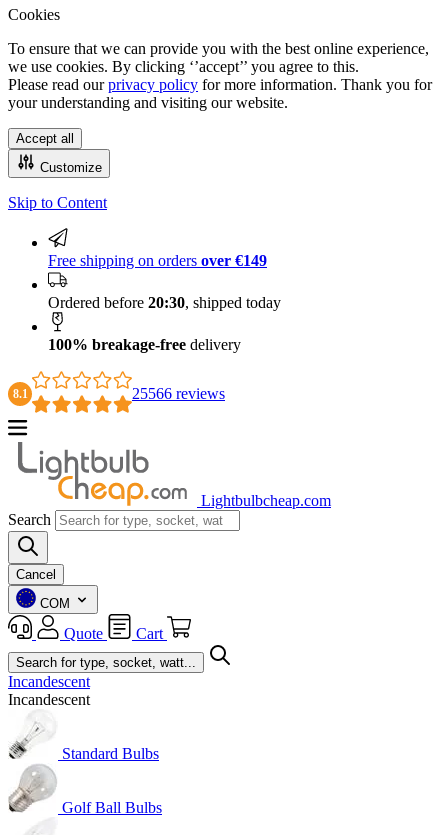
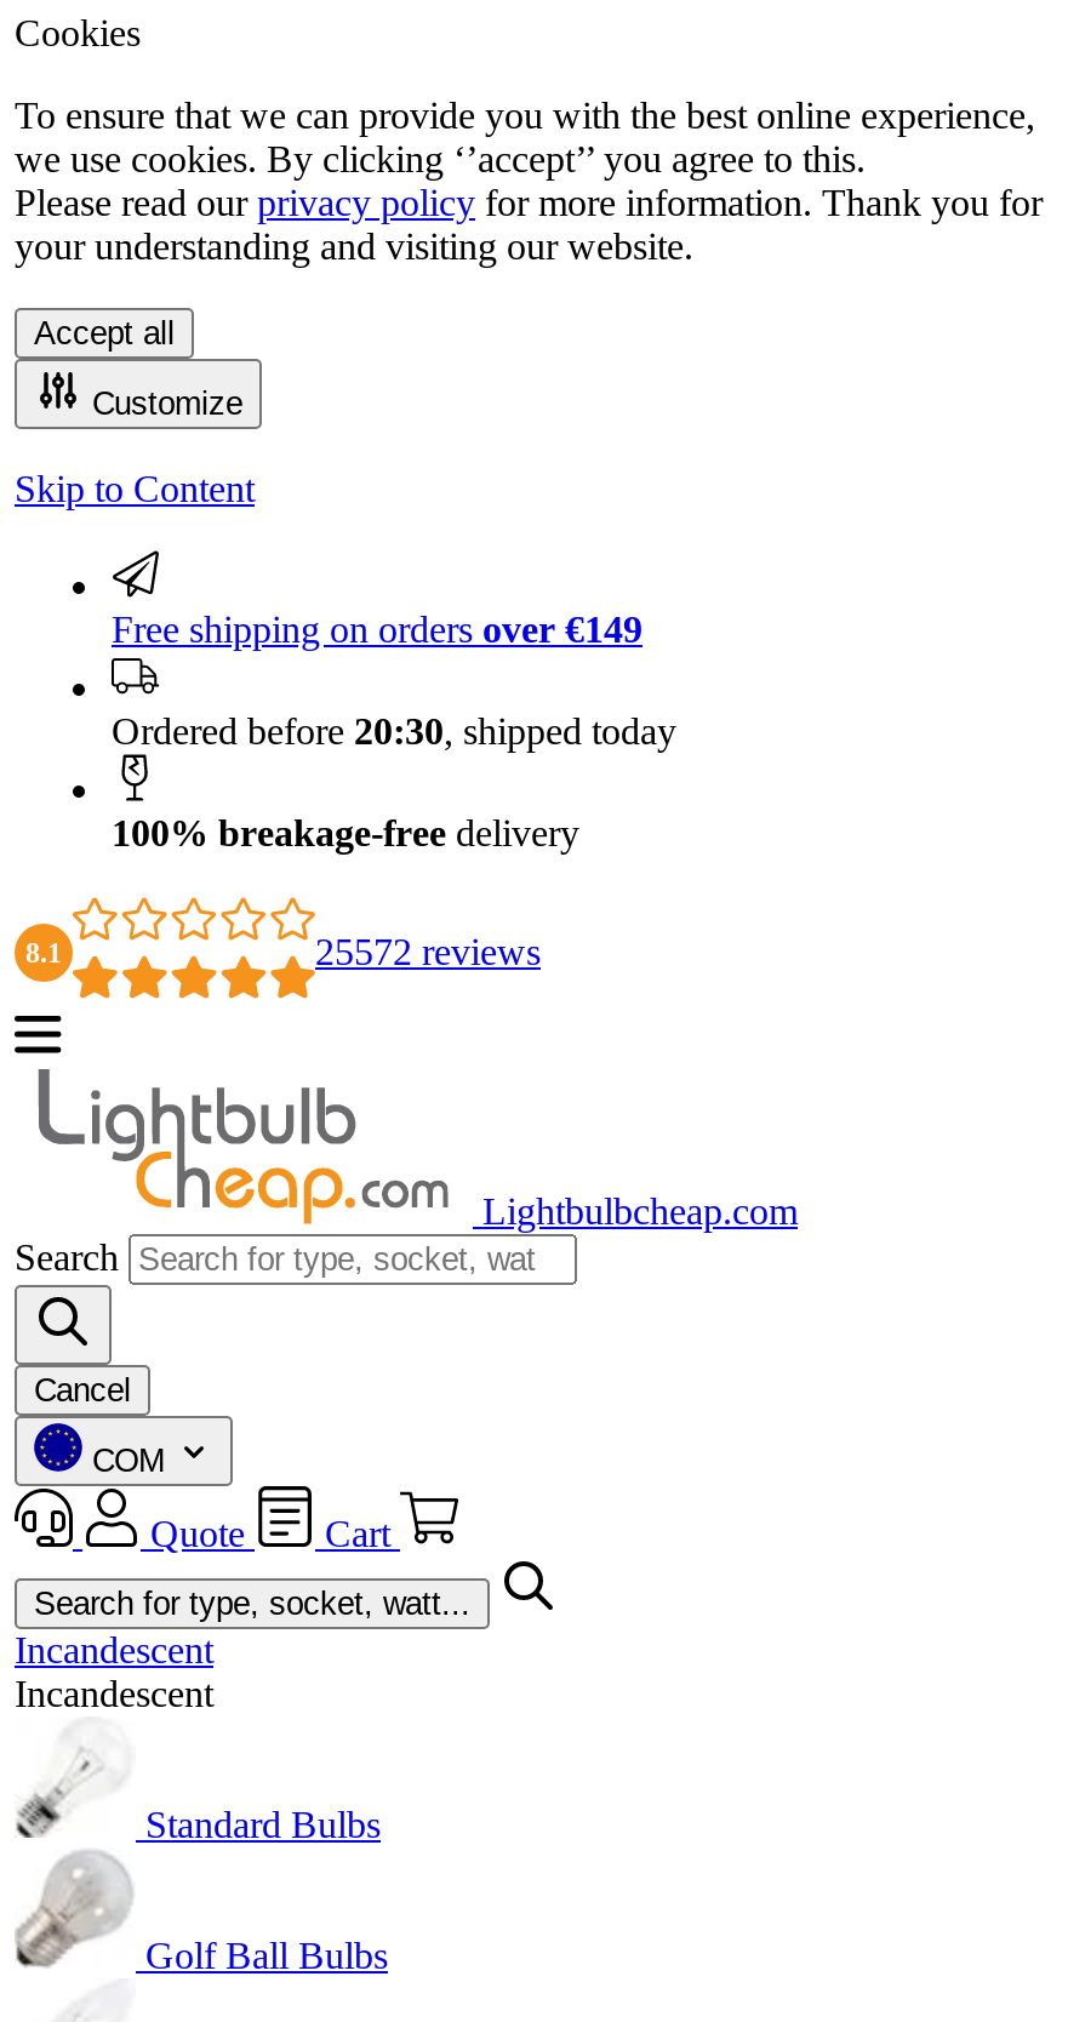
[132,385,225,402] 25566 reviews -> [315,931,541,972] 25572 reviews

